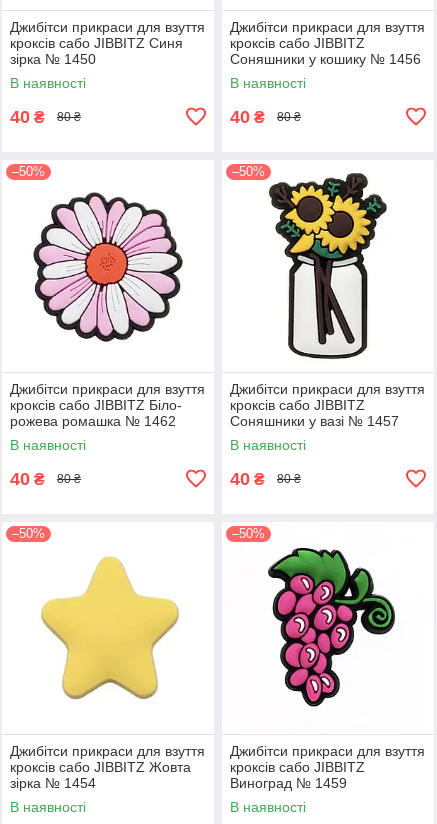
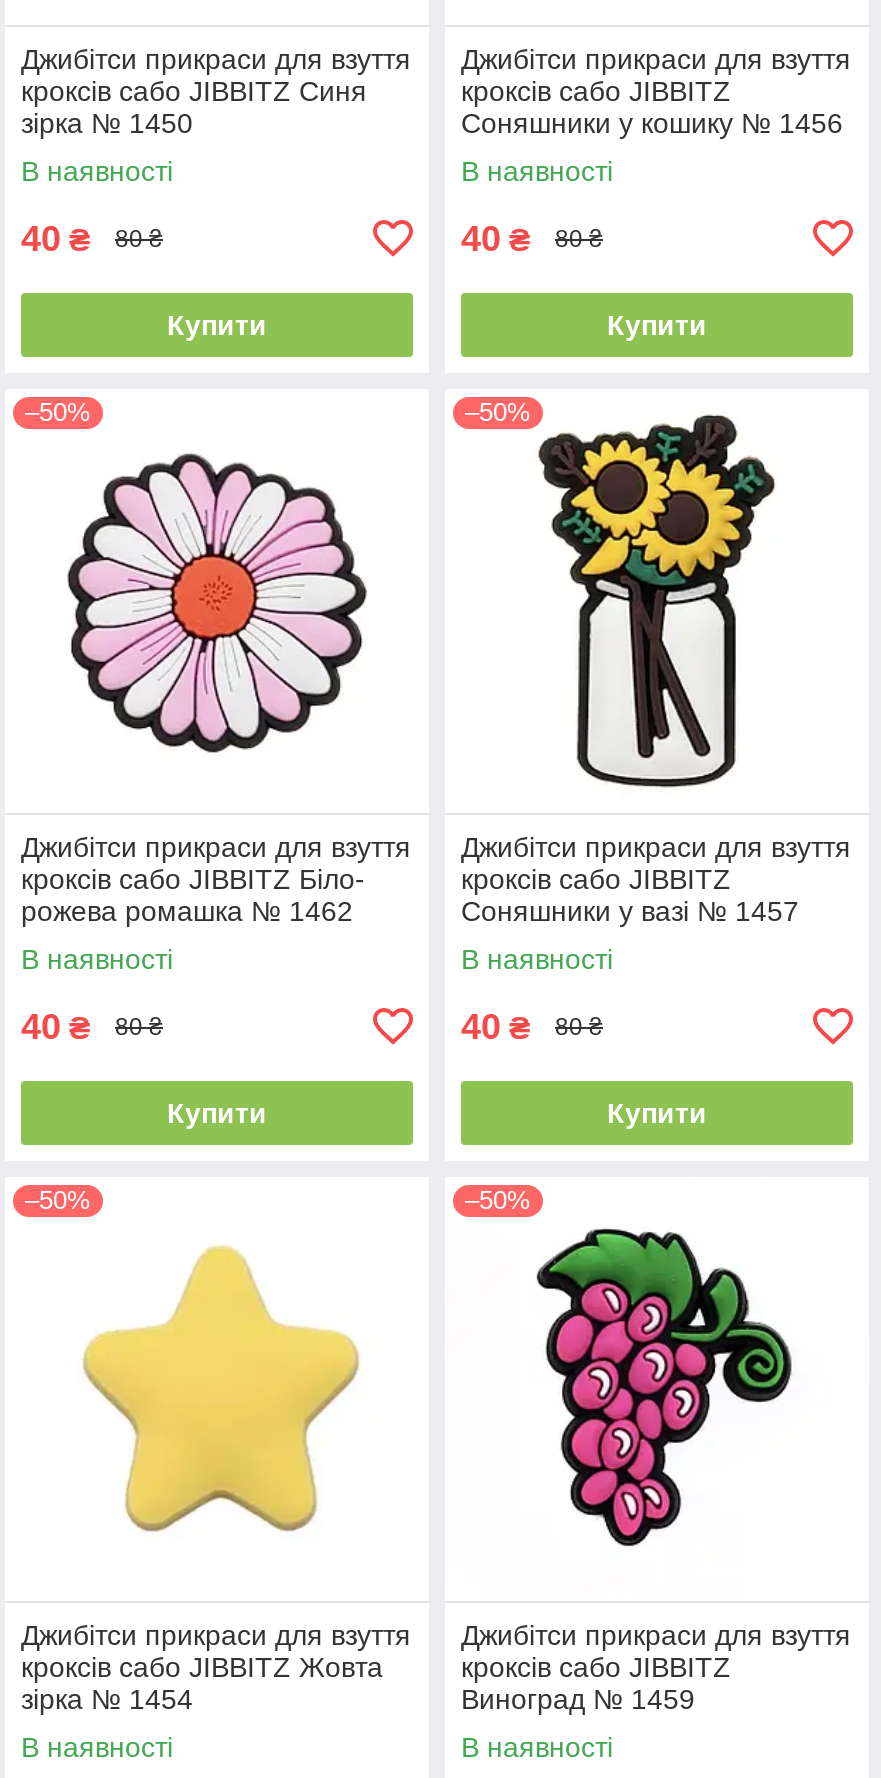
none -> [167,309,267,341] Купити
none -> [607,309,707,341] Купити
none -> [167,1097,267,1129] Купити
none -> [607,1097,707,1129] Купити

